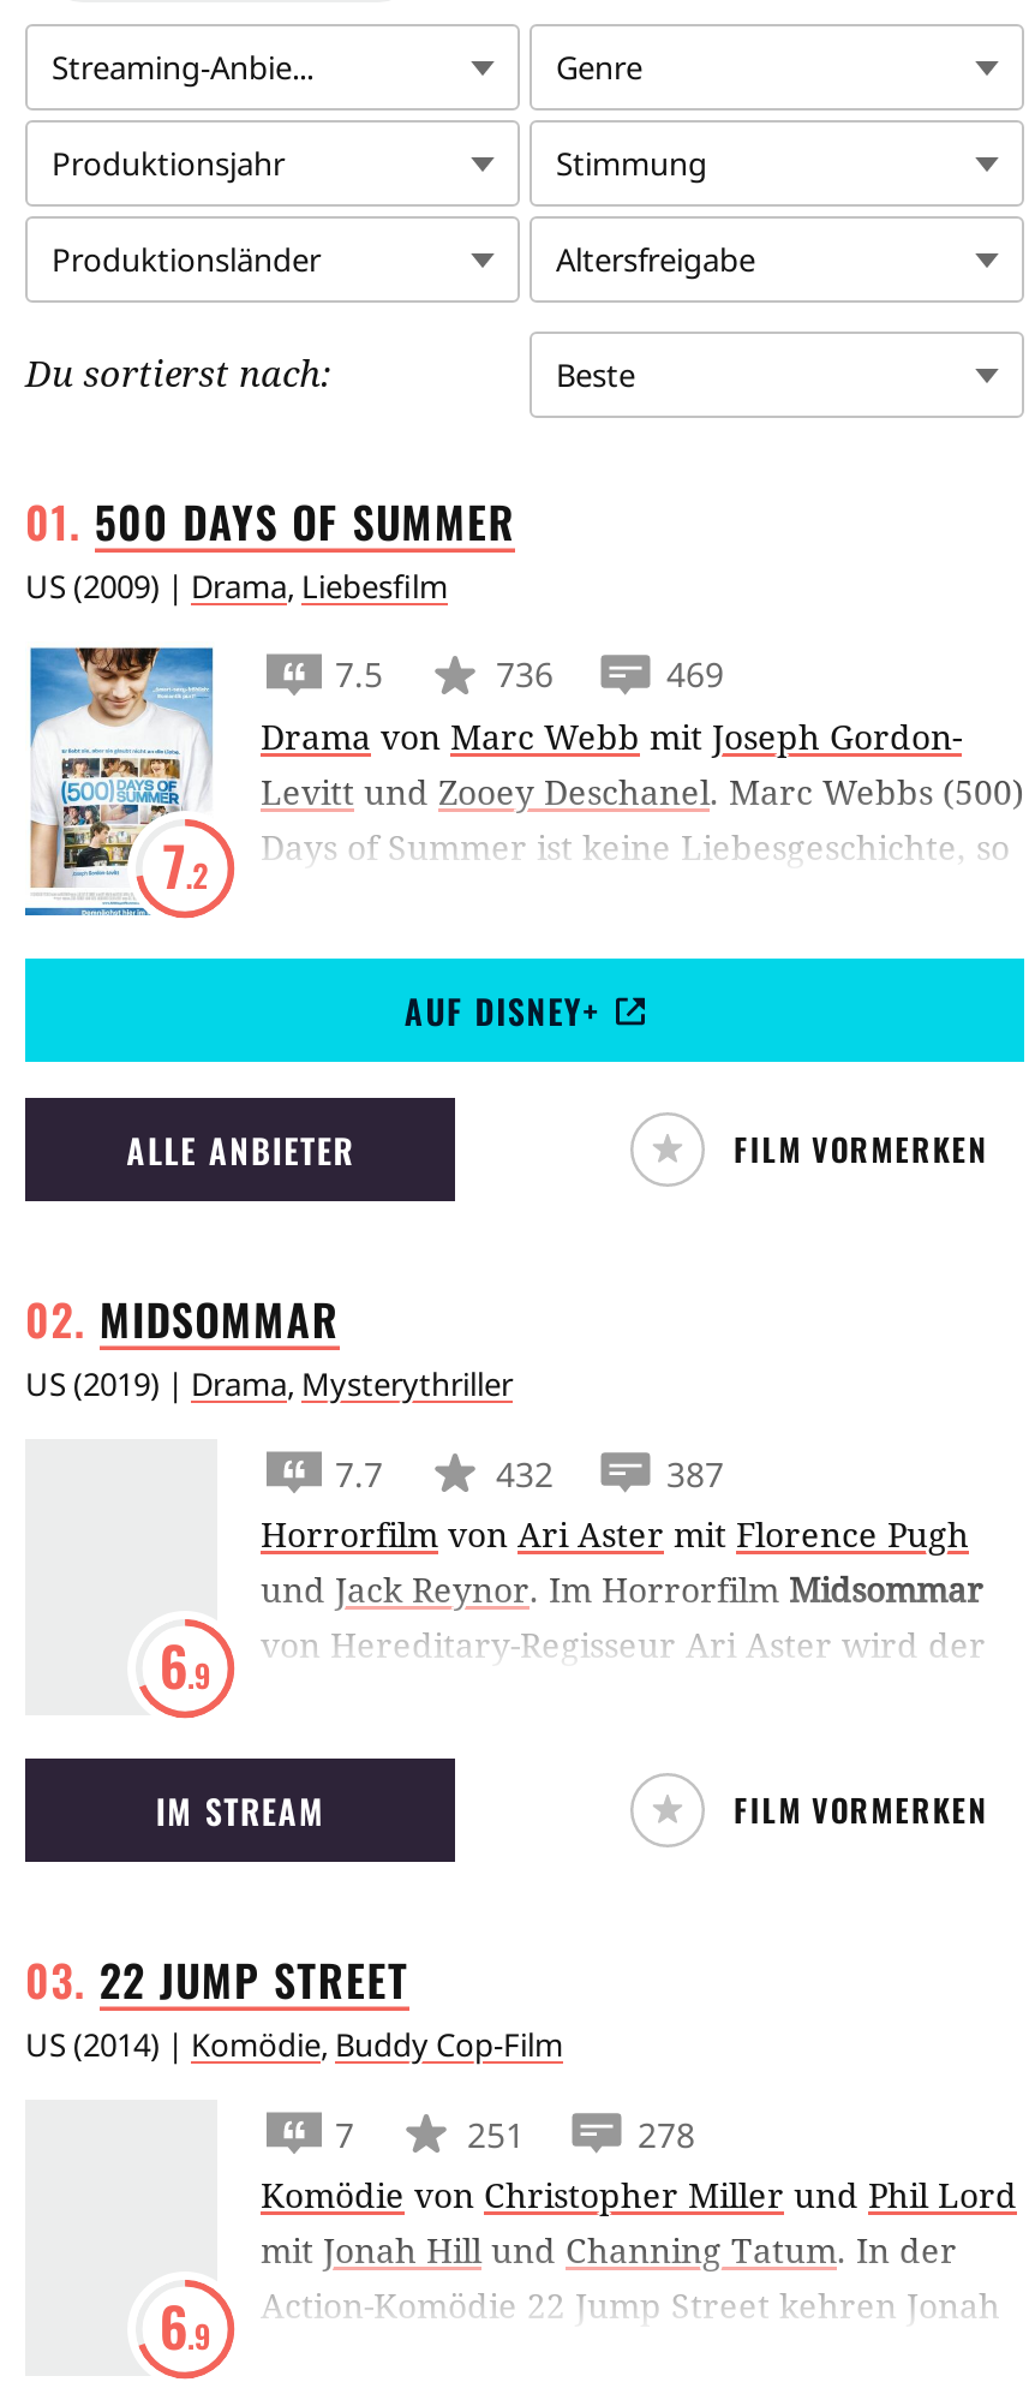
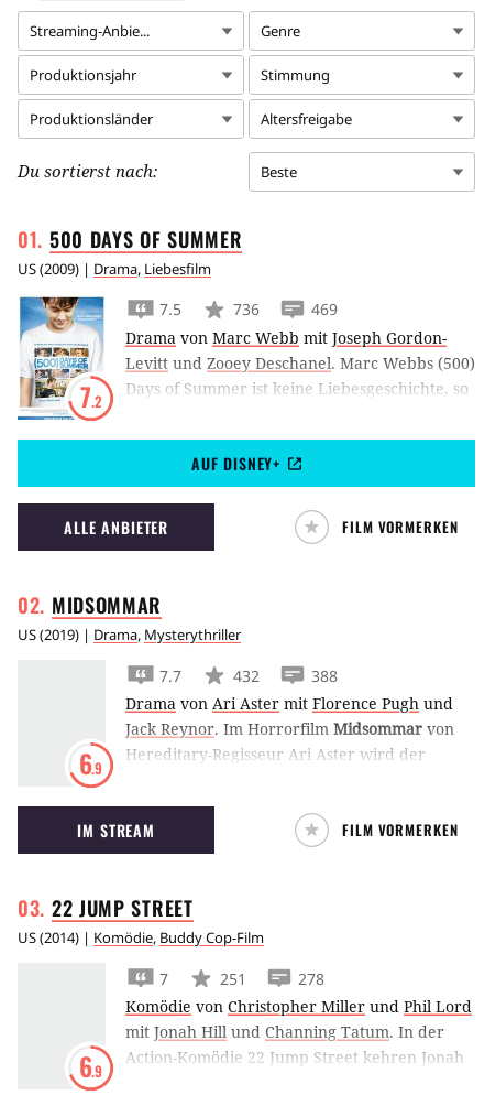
[261,1451,986,1668] 387 | Horrorfilm von Ari Aster mit Florence Pugh | und Jack Reynor. Im Horrorfilm Midsommar | von Hereditary-Regisseur Ari Aster wird der -> [125,665,454,765] 388 | Drama von Ari Aster mit Florence Pugh und | Jack Reynor. Im Horrorfilm Midsommar von | Hereditary-Regisseur Ari Aster wird der

